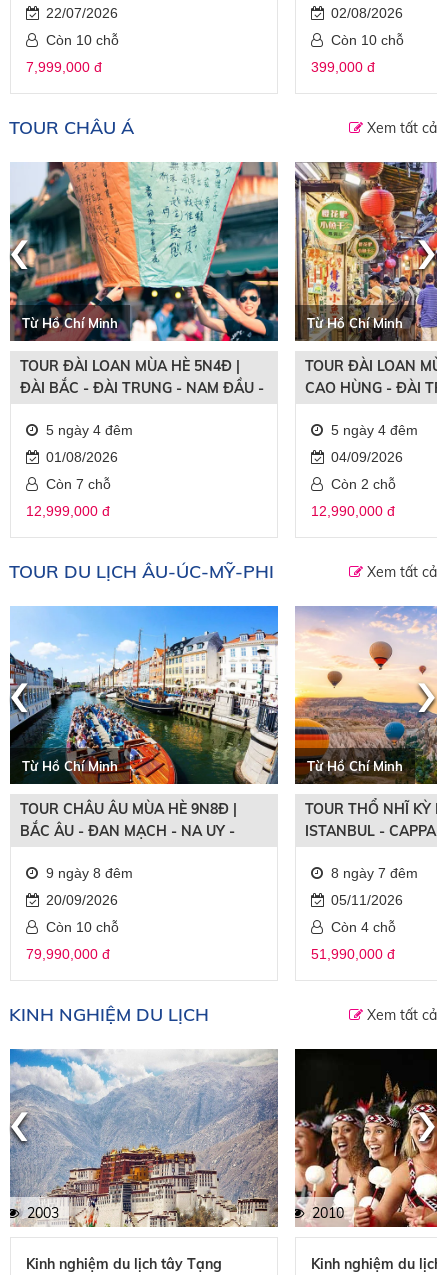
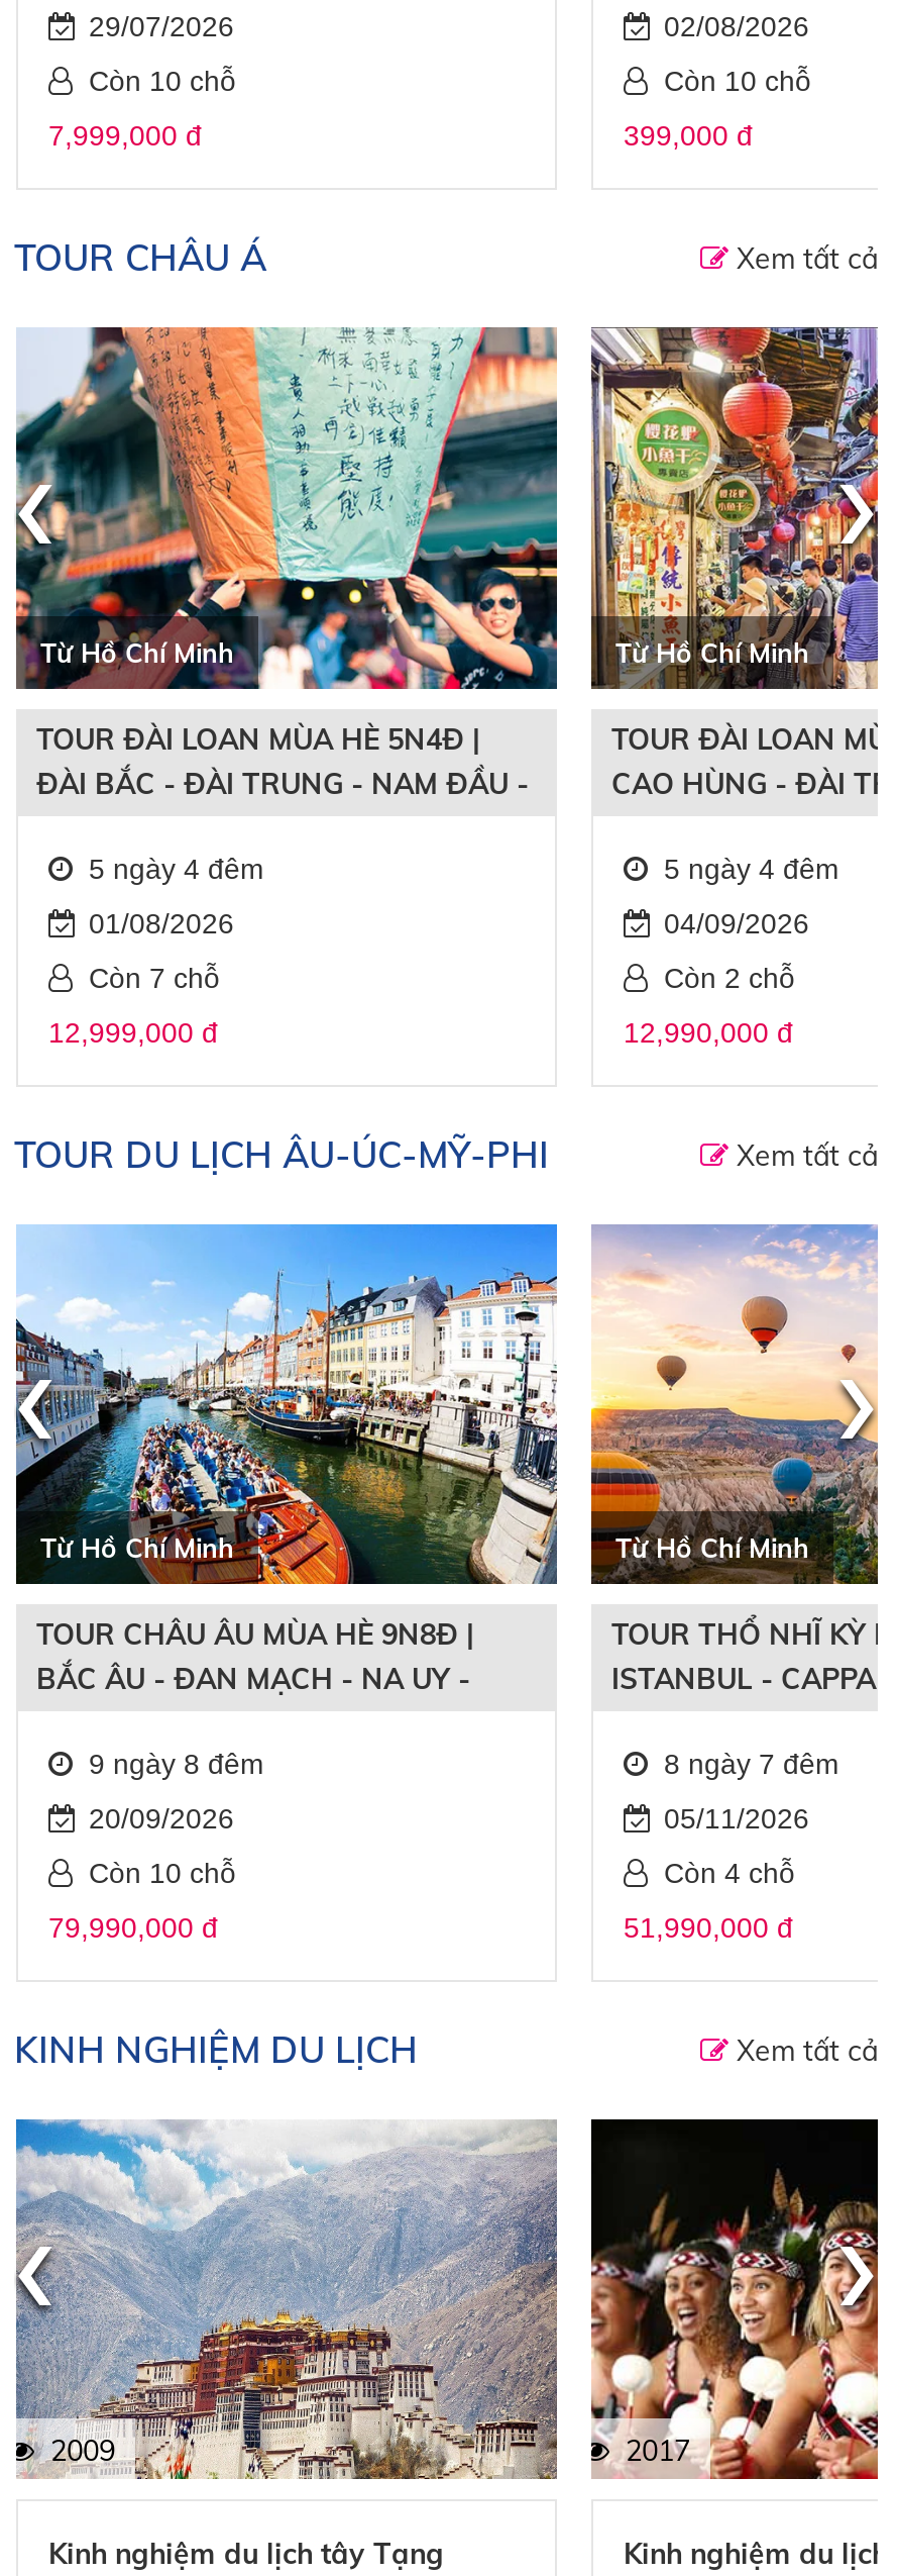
[46,5,118,21] 22/07/2026 -> [89,11,234,43] 29/07/2026
[27,1204,59,1222] 2003 -> [50,2433,115,2469] 2009
[312,1204,344,1222] 2010 -> [626,2433,690,2469] 2017

